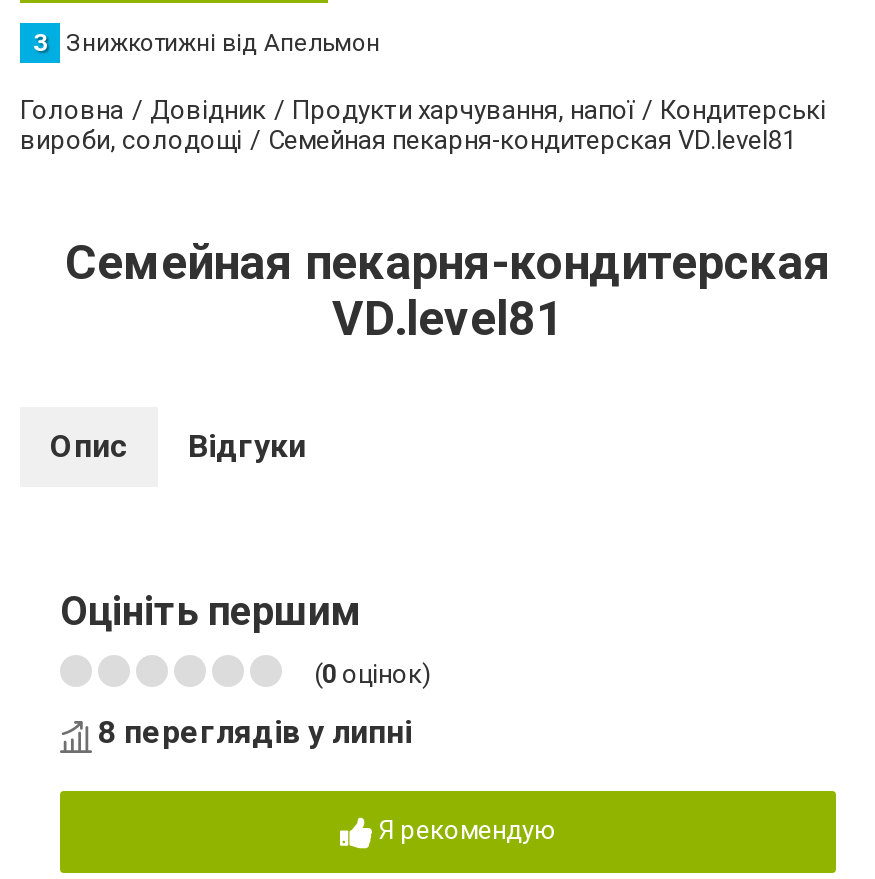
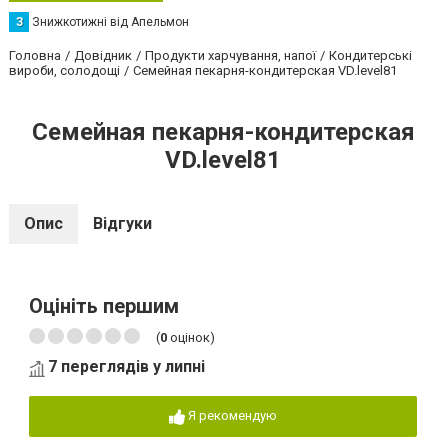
[98,713,412,751] 8 переглядів у липні -> [48,357,205,376] 7 переглядів у липні

